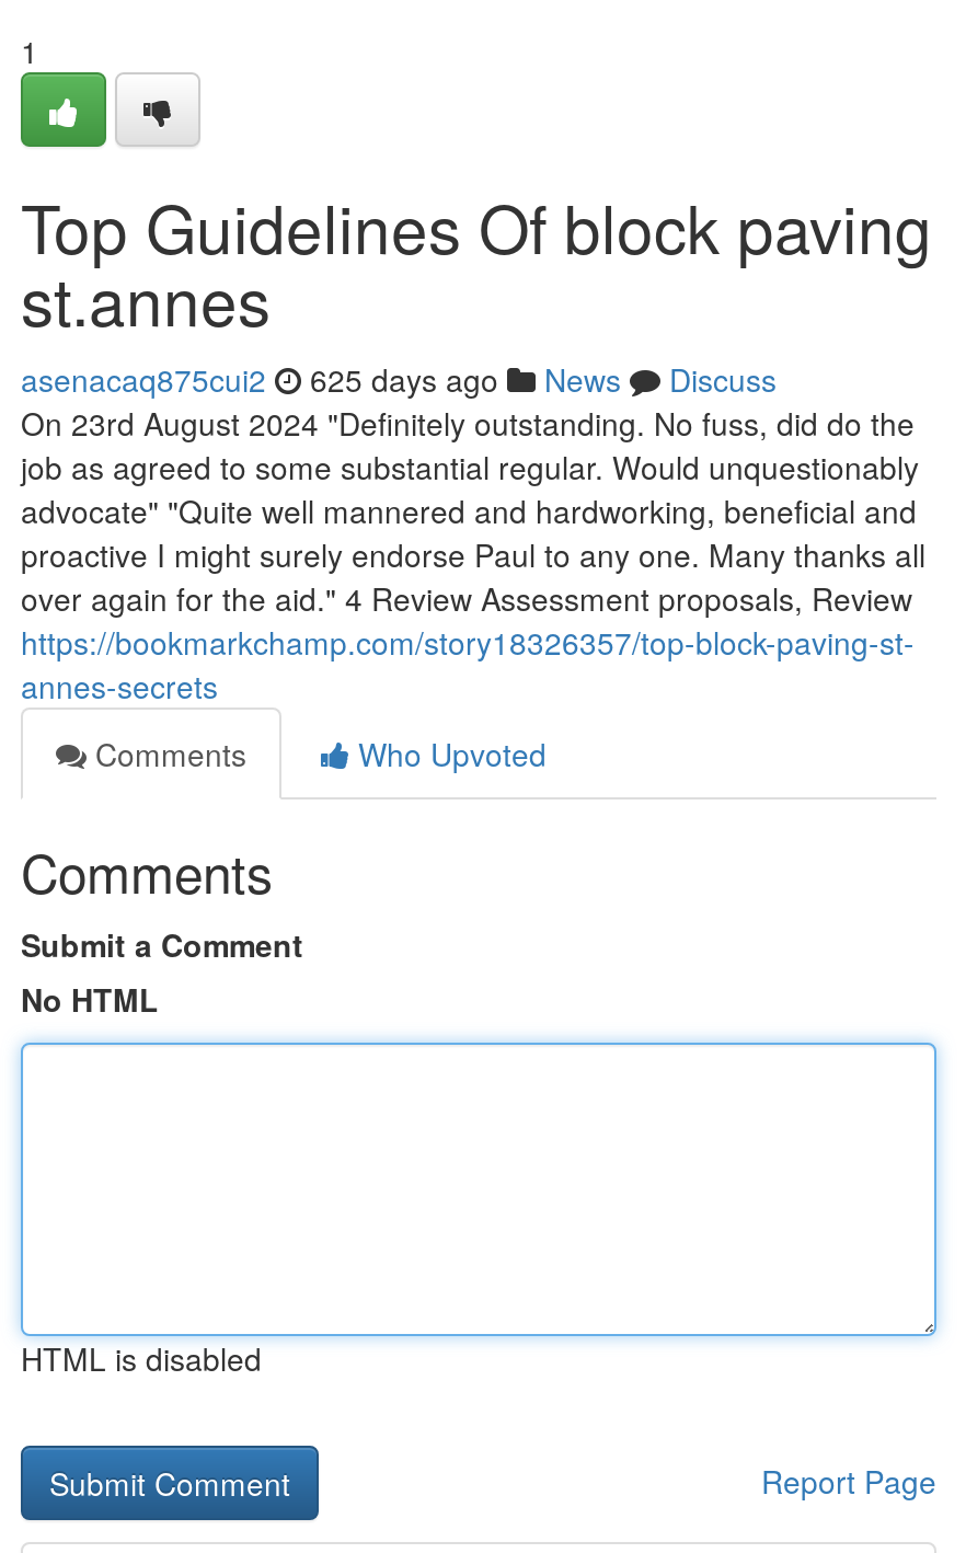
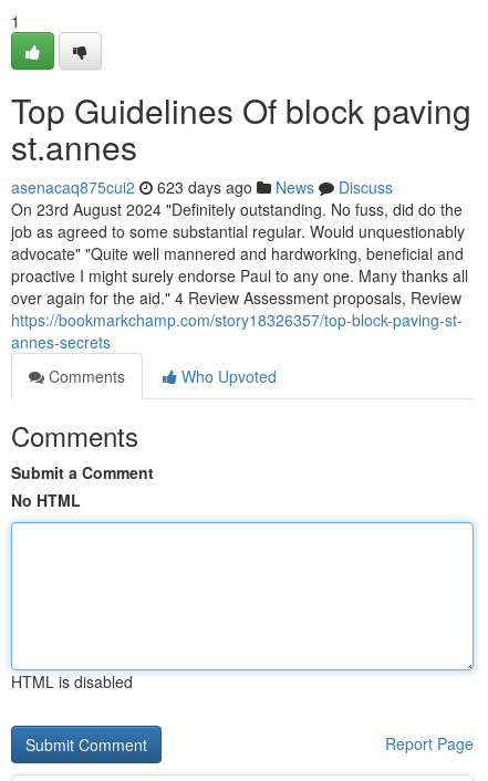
[21,357,777,401] asenacaq875cui2 625 days ago News Discuss -> [11,176,393,198] asenacaq875cui2 623 days ago News Discuss

